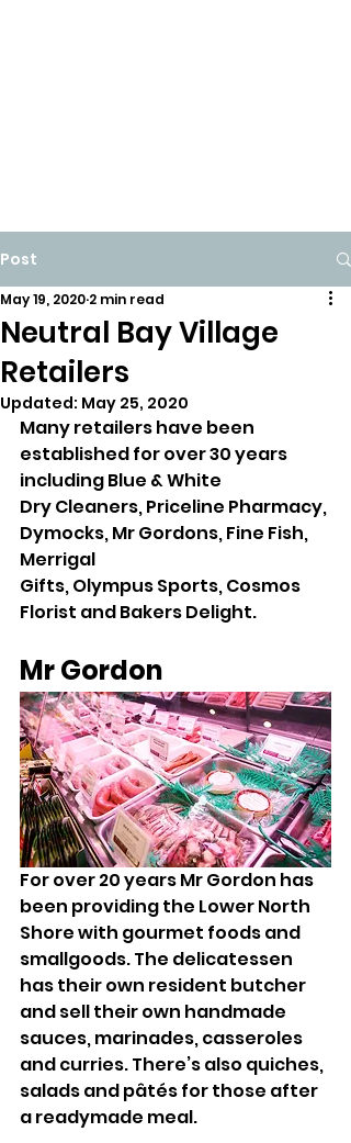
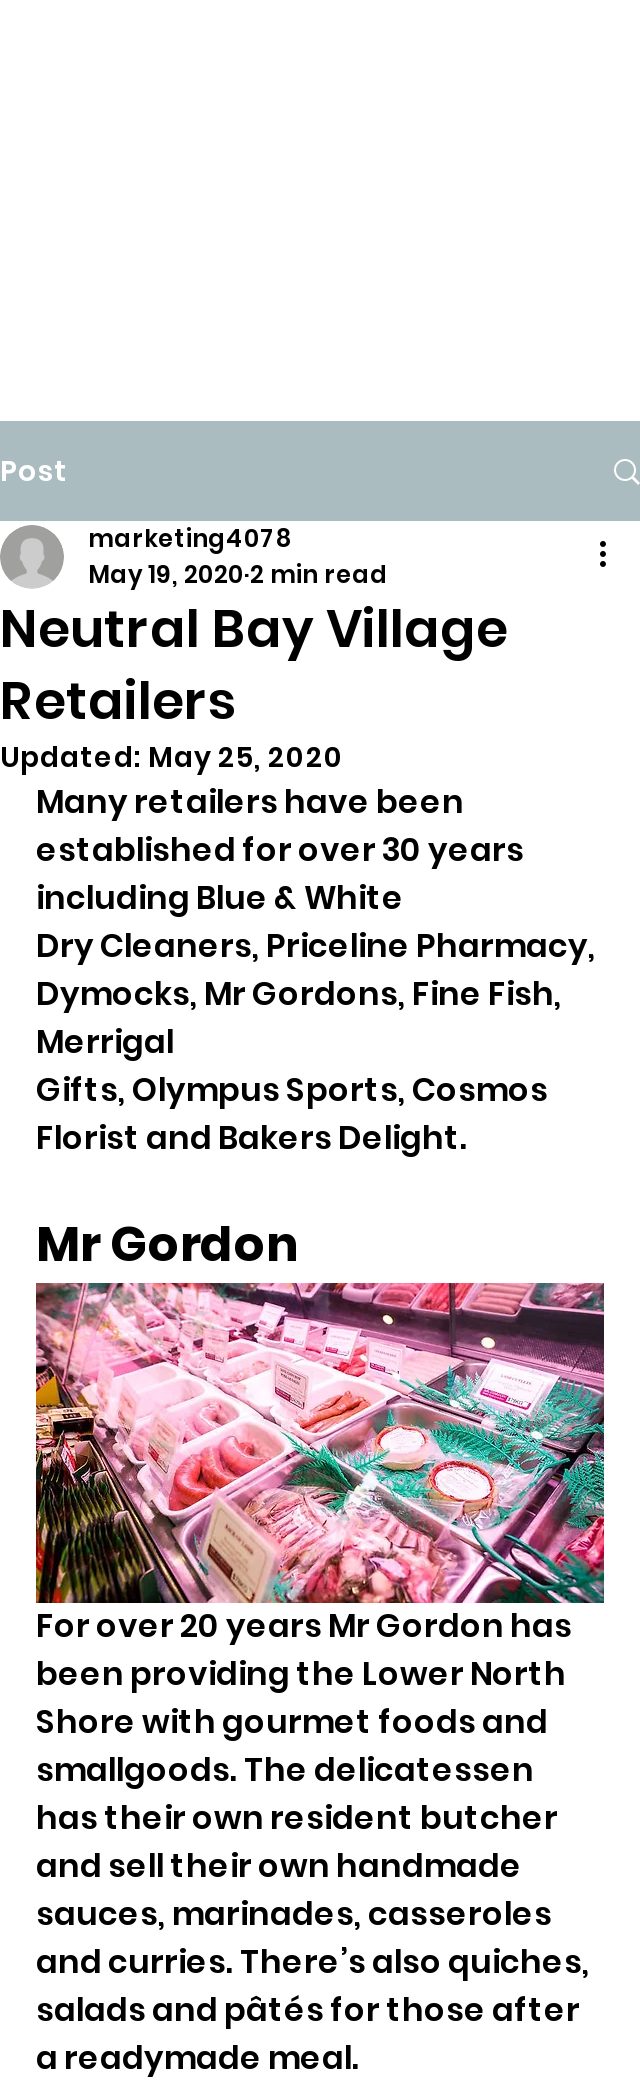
none -> [88,521,292,555] marketing4078

